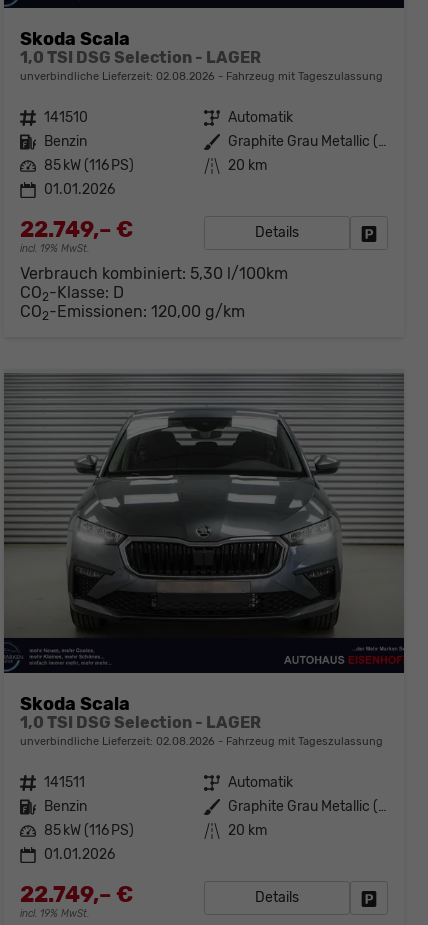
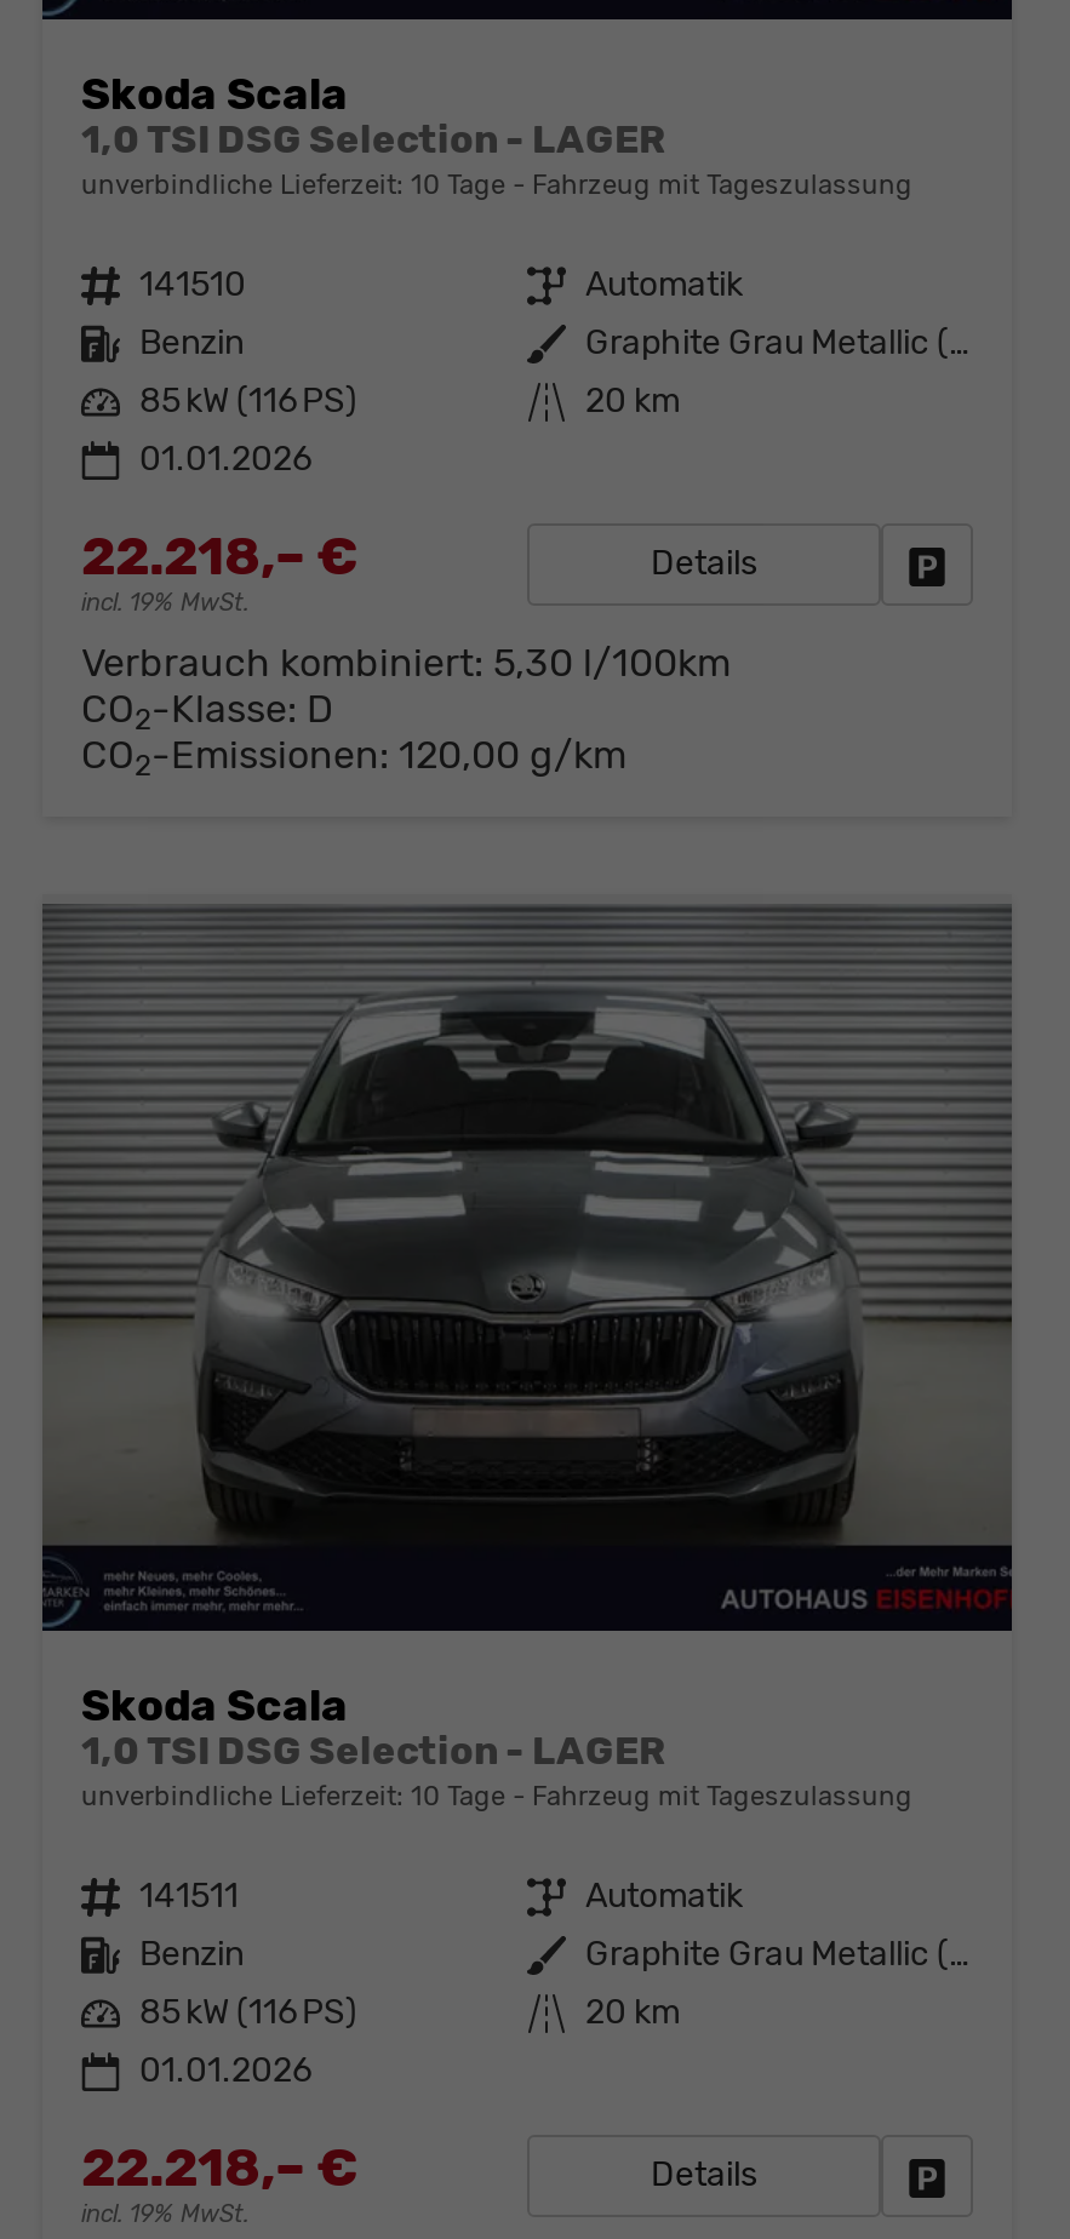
[20,70,215,83] unverbindliche Lieferzeit: 02.08.2026 -> [81,169,505,201] unverbindliche Lieferzeit: 10 Tage
[20,216,133,243] 22.749,– € -> [81,523,357,588] 22.218,– €
[20,735,215,748] unverbindliche Lieferzeit: 02.08.2026 -> [81,1781,505,1812] unverbindliche Lieferzeit: 10 Tage
[20,881,133,908] 22.749,– € -> [81,2134,357,2200] 22.218,– €

